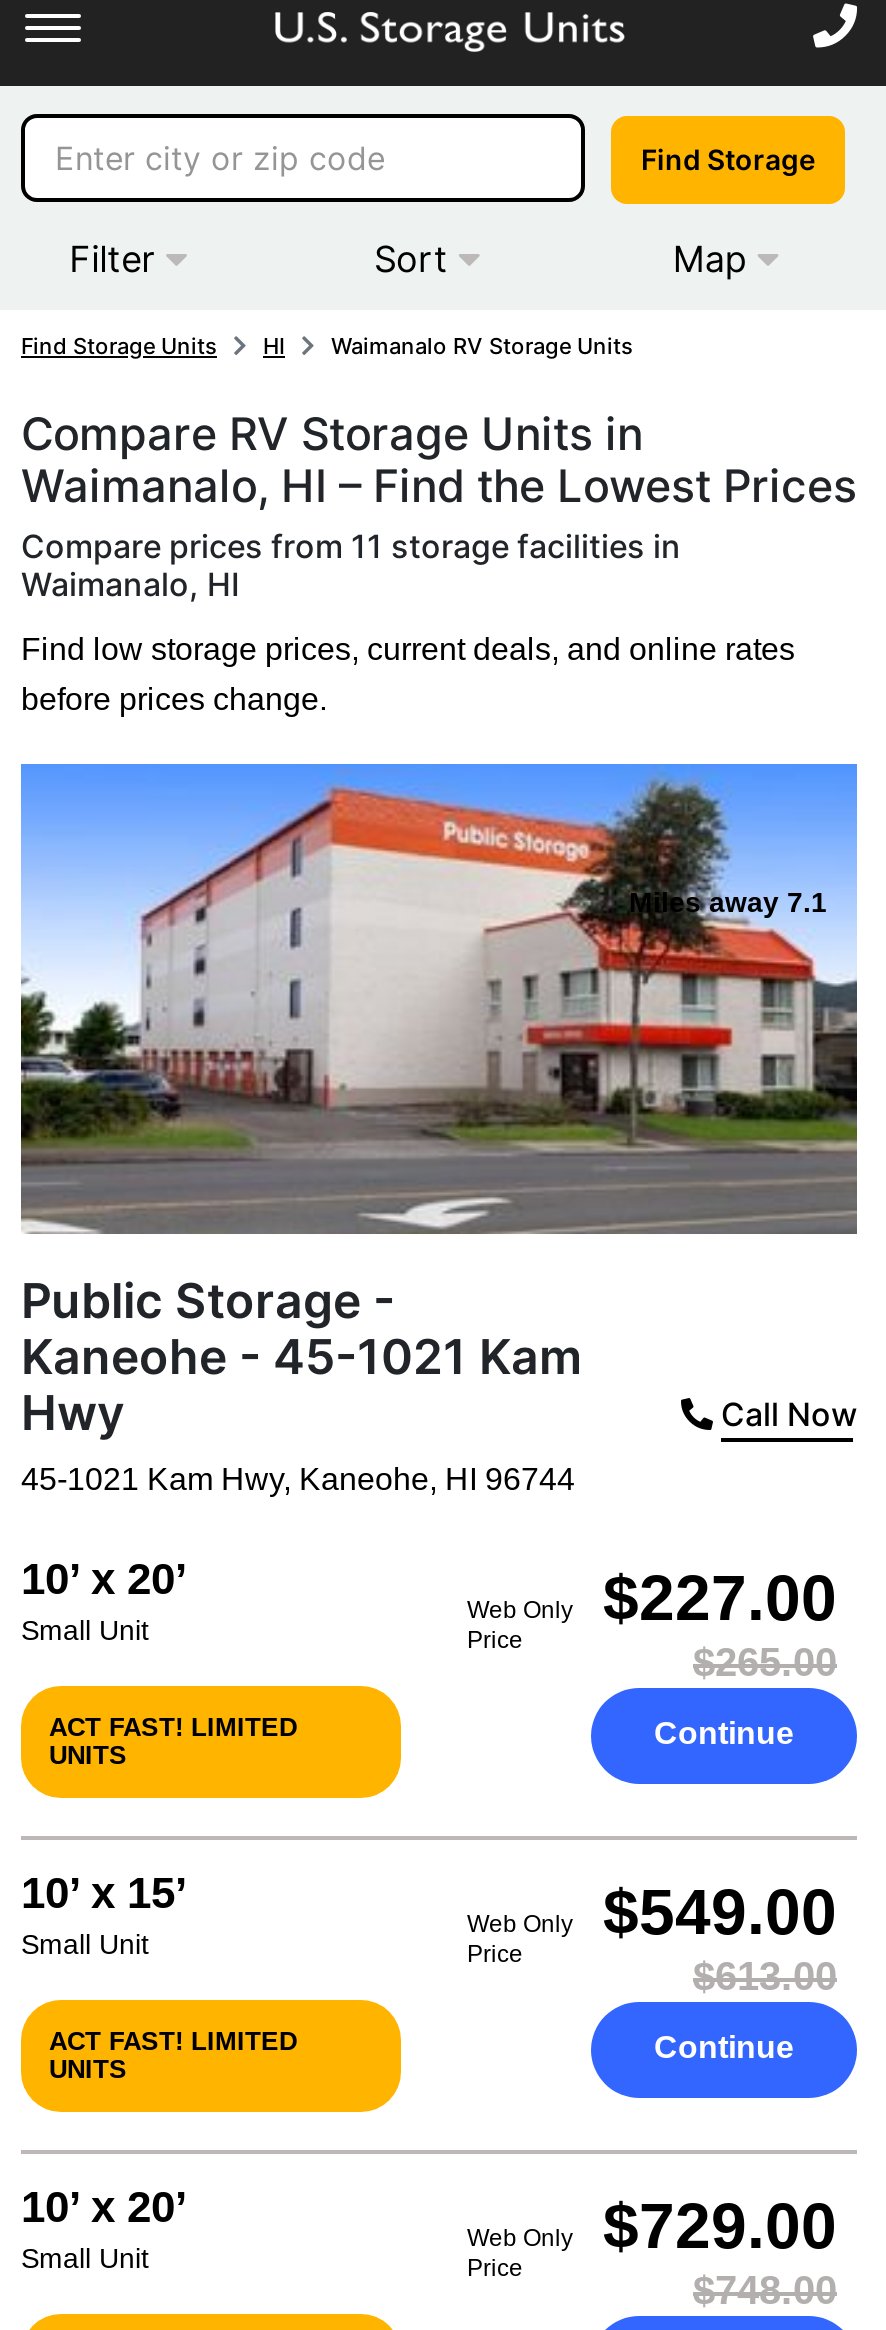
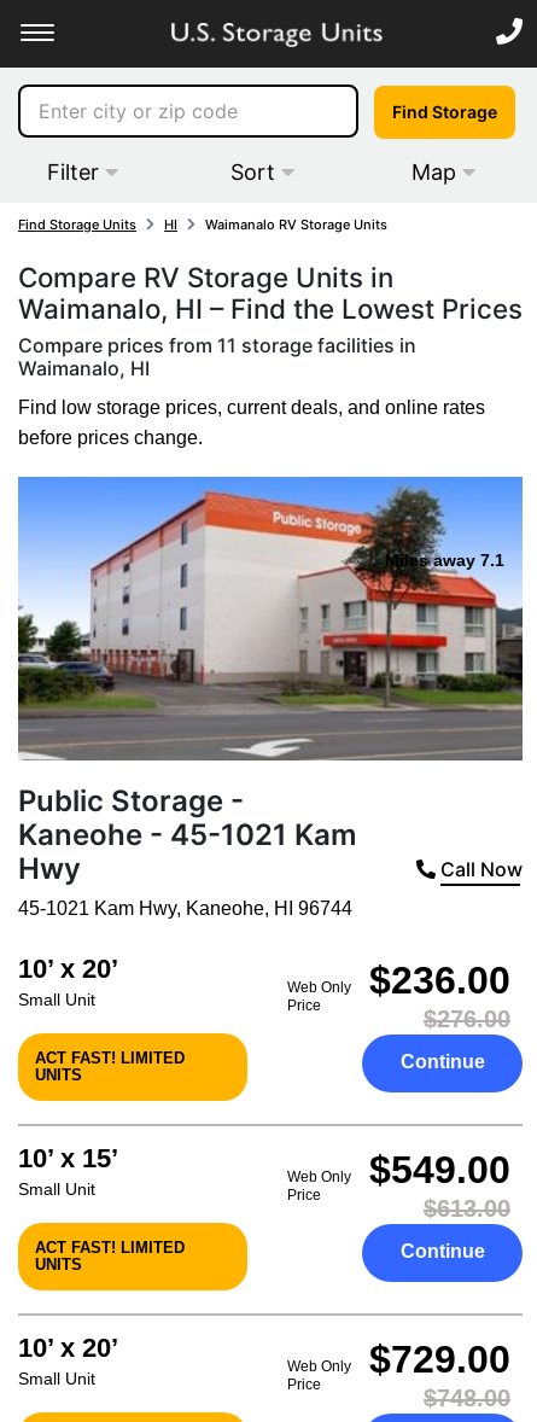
[467,1562,837,1634] Web Only $227.00 -> [287,958,510,1002] Web Only $236.00
[693,1640,837,1684] $265.00 -> [424,1006,510,1032] $276.00

